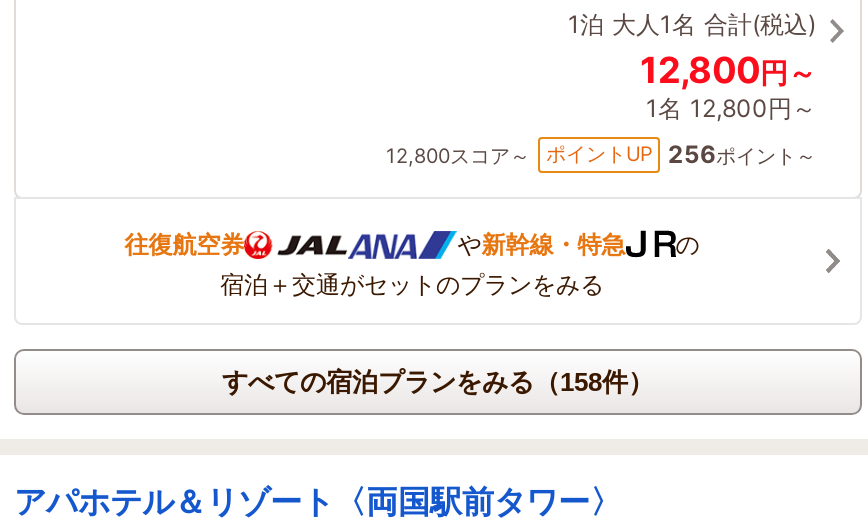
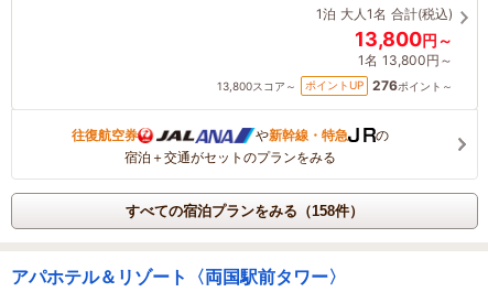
[640,48,816,90] 12,800円～ -> [355,27,453,50] 13,800円～
[646,92,816,122] 1名 12,800円～ -> [358,51,453,68] 1名 13,800円～
[386,142,530,166] 12,800スコア～ -> [217,79,296,92] 13,800スコア～
[668,138,816,168] 256ポイント～ -> [372,77,453,93] 276ポイント～

